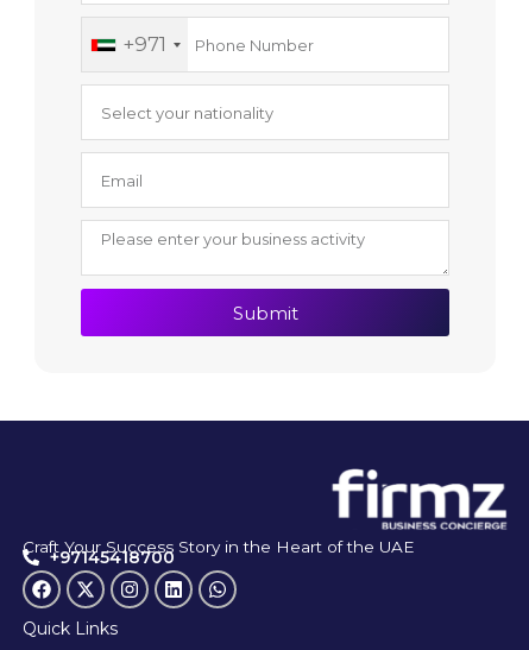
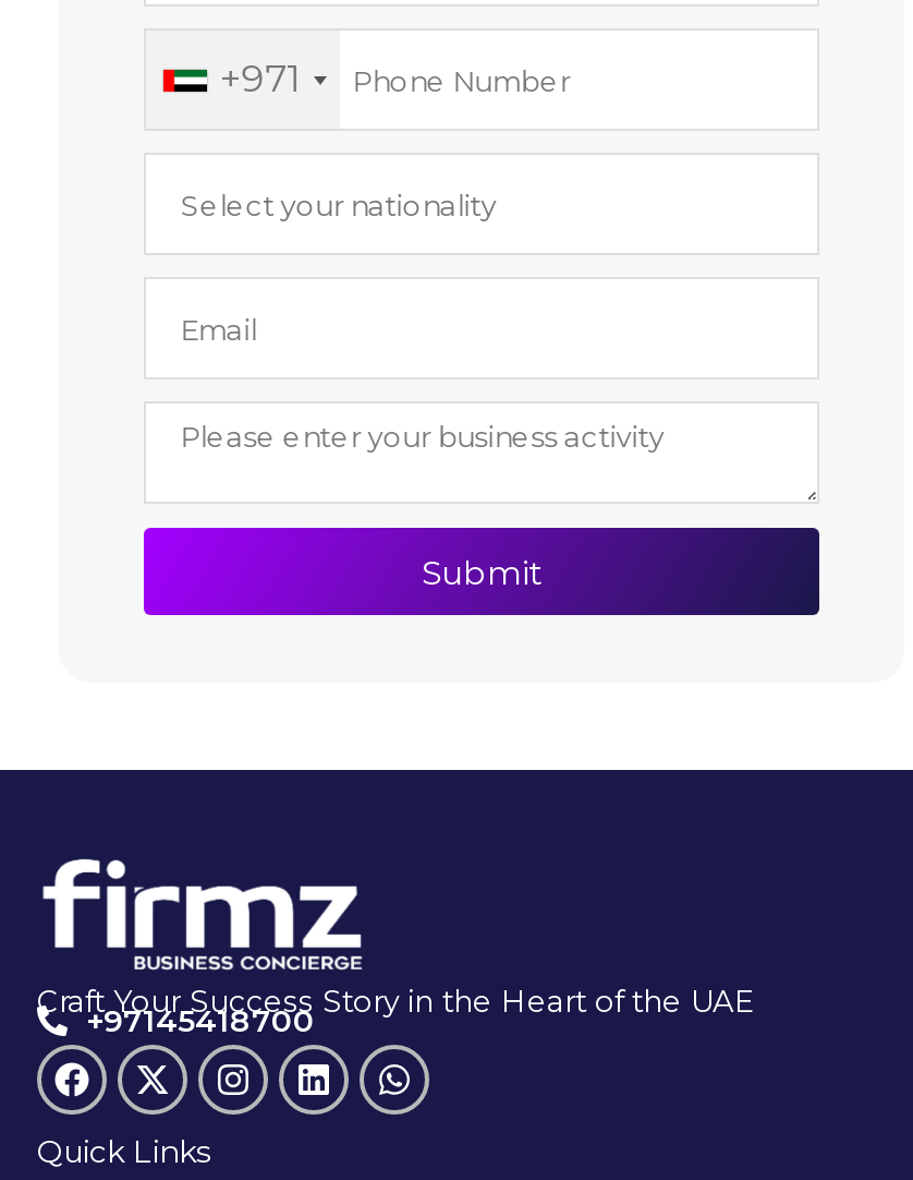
none -> [41,857,364,973] [image]
[330,468,508,530] [image] -> none

